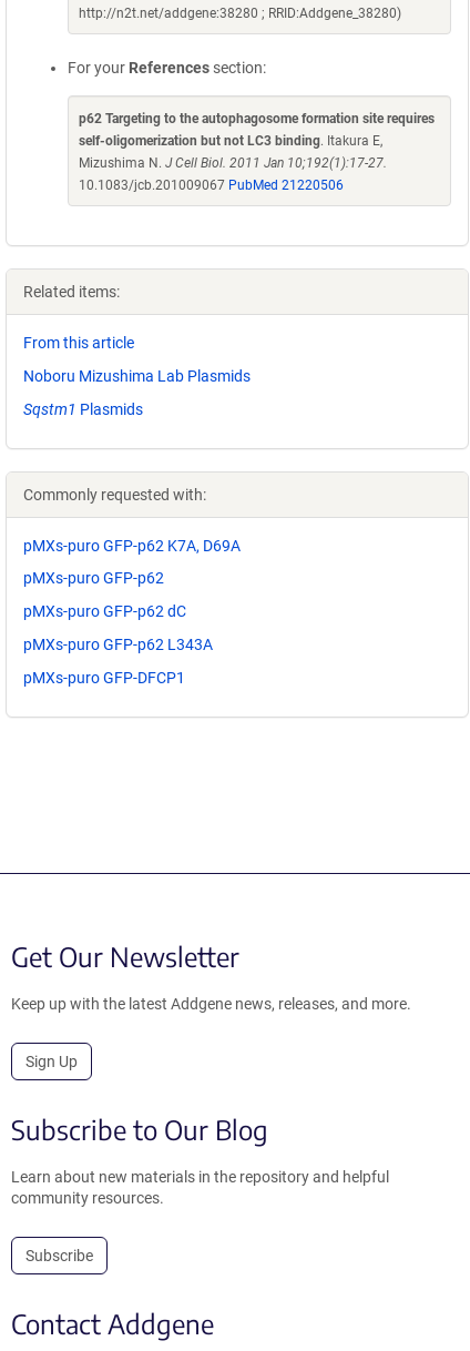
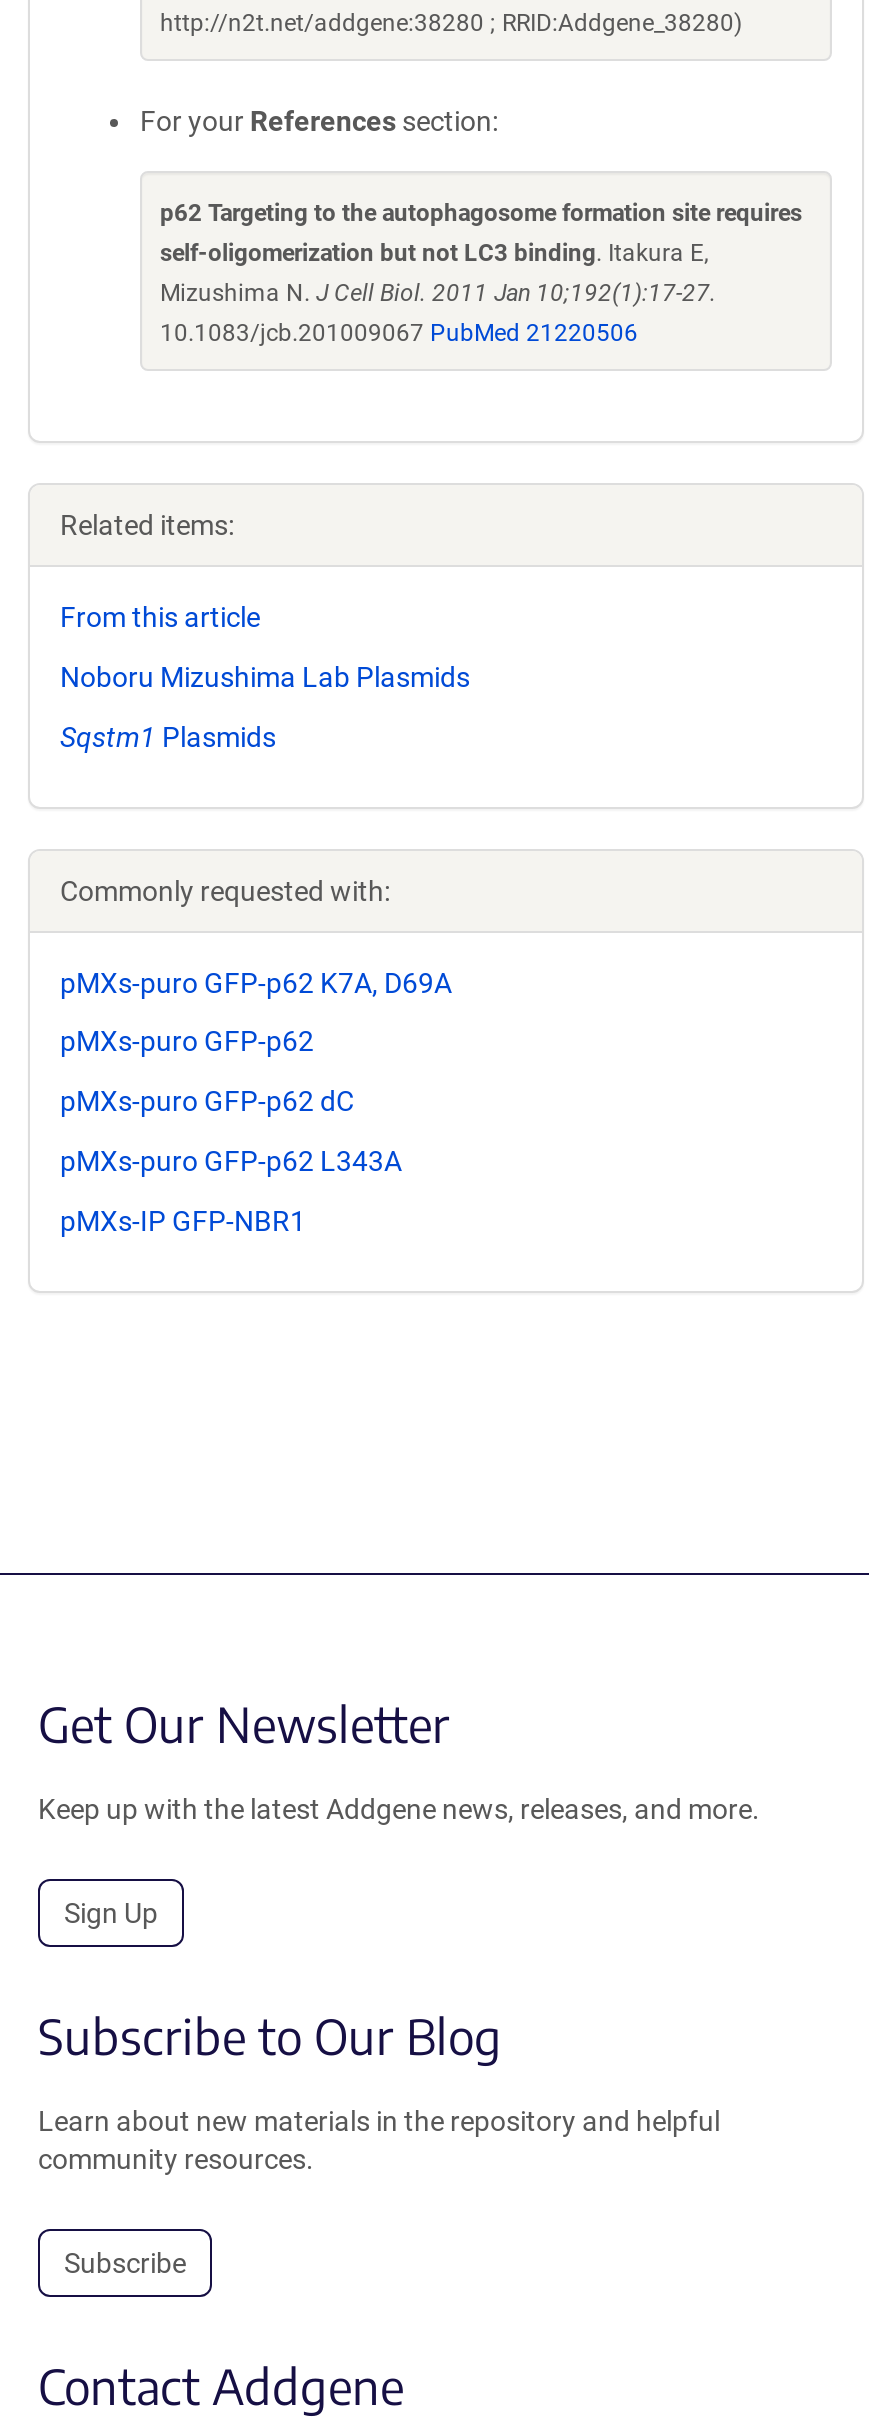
[23,669,185,686] pMXs-puro GFP-DFCP1 -> [60,1205,306,1237] pMXs-IP GFP-NBR1

